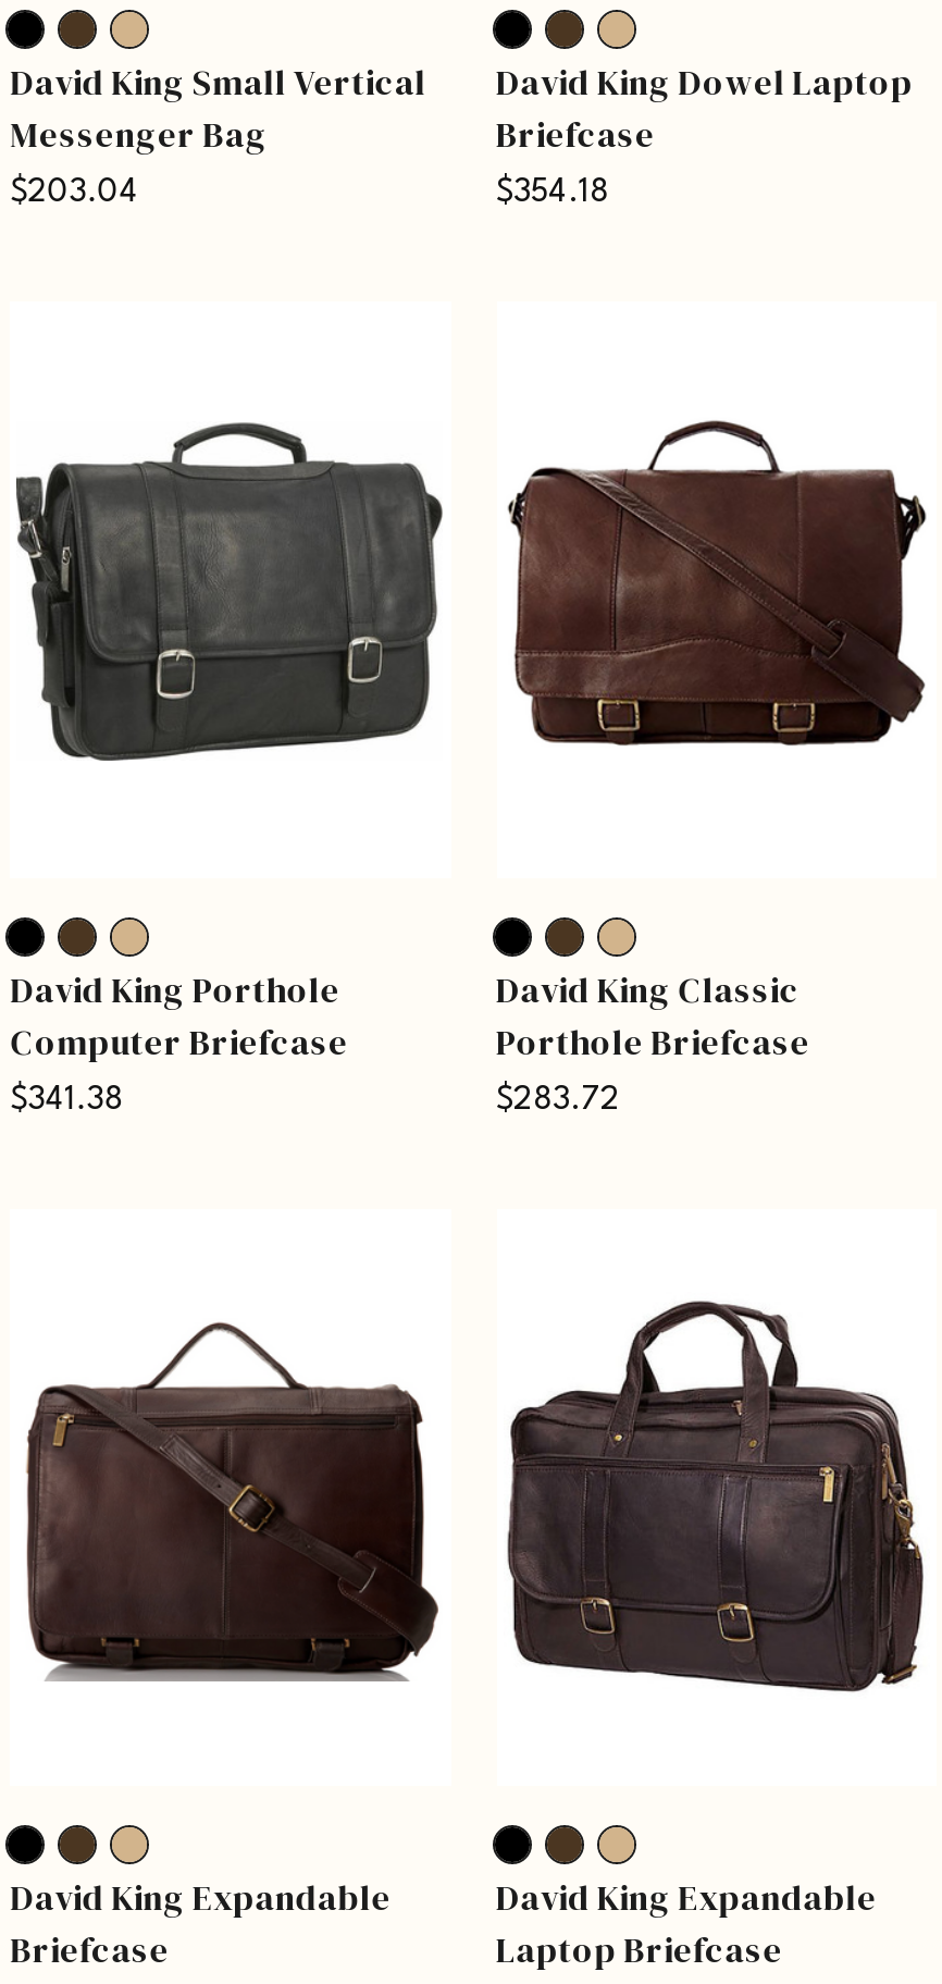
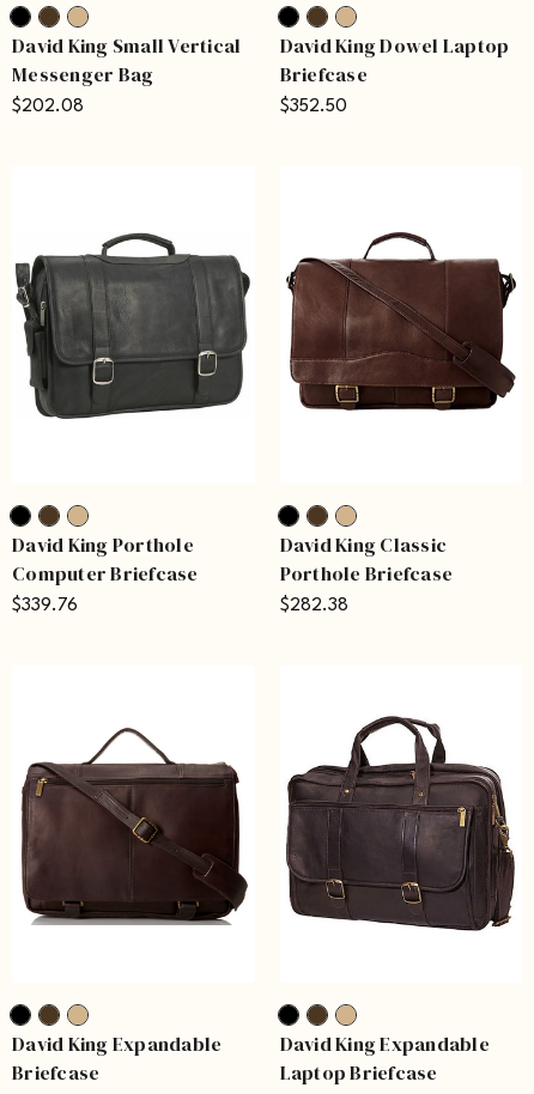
[10,178,139,211] $203.04 -> [12,99,84,117] $202.08
[496,178,609,211] $354.18 -> [280,99,347,117] $352.50
[10,1085,123,1118] $341.38 -> [12,597,78,615] $339.76
[496,1085,620,1118] $283.72 -> [280,597,348,615] $282.38

